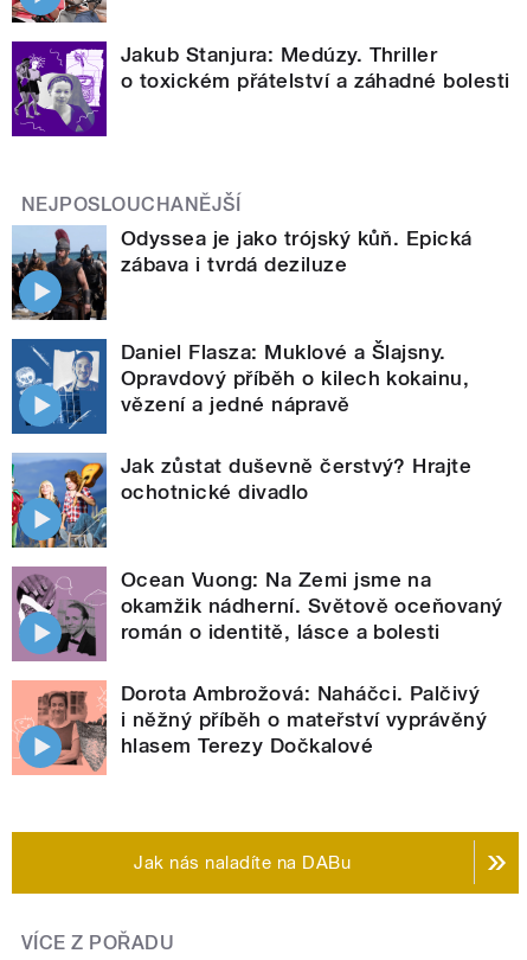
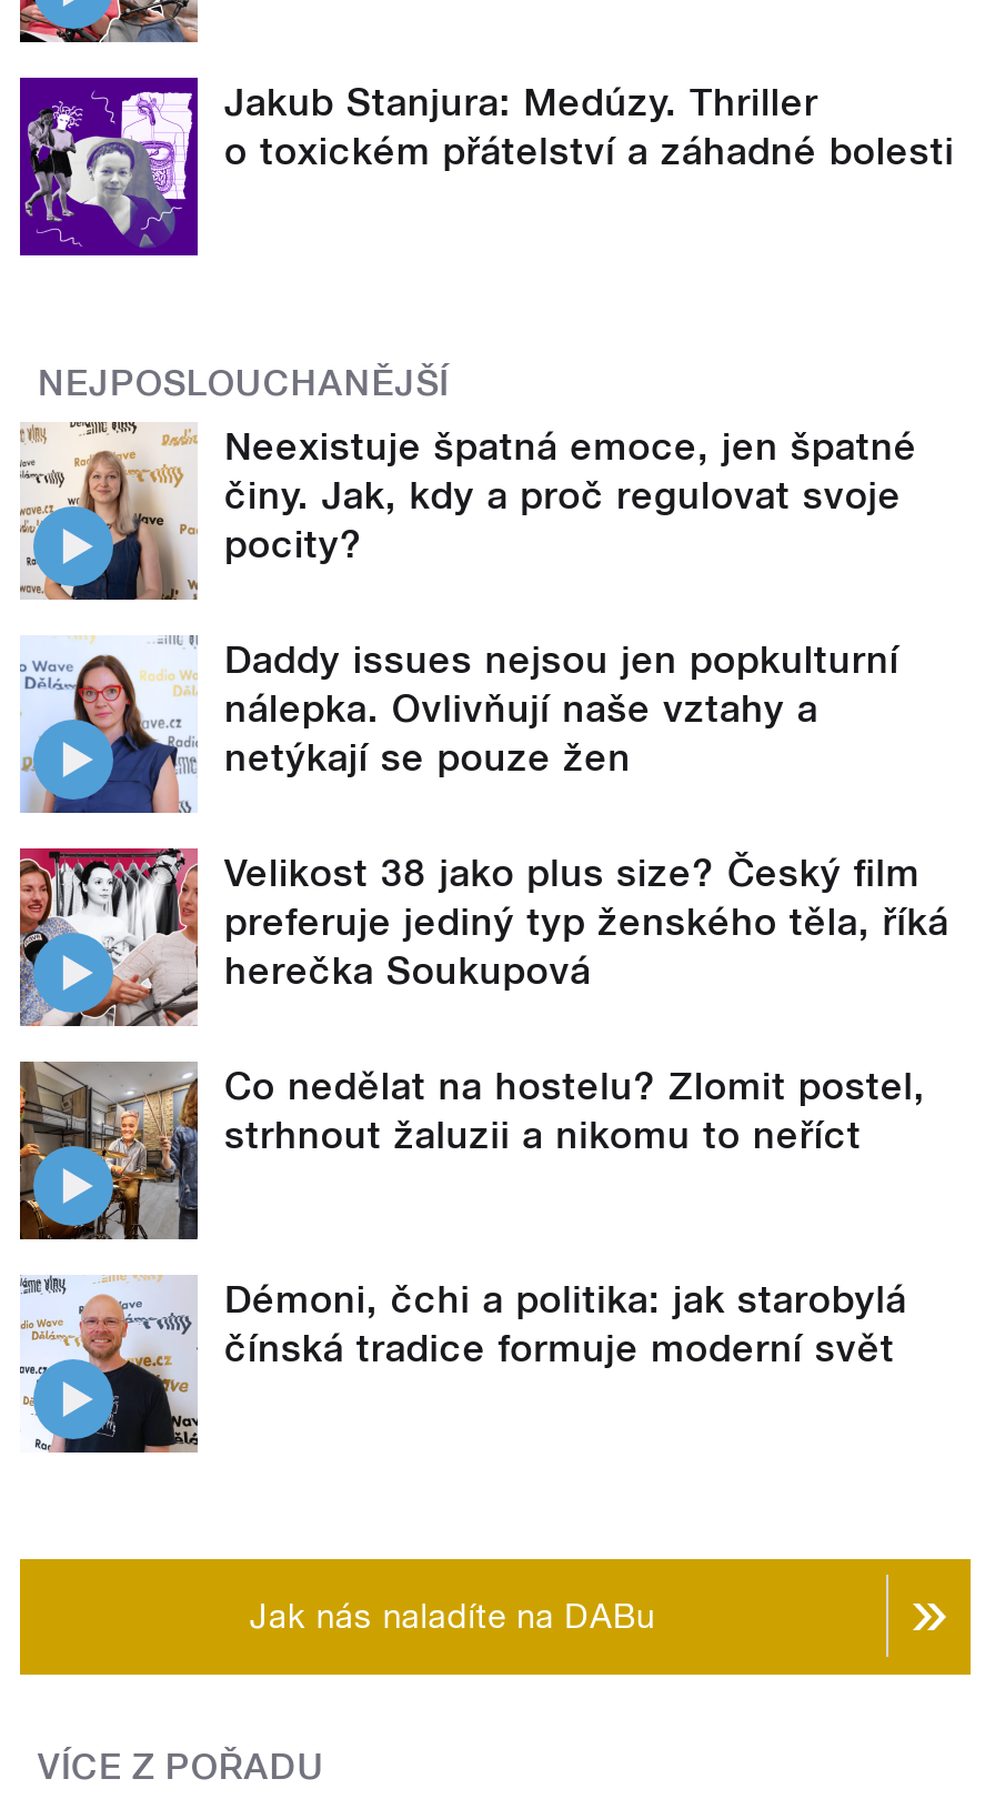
[11,225,472,320] [image] | Odyssea je jako trójský kůň. Epická | zábava i tvrdá deziluze -> [20,420,917,602] [image] | Neexistuje špatná emoce, jen špatné | činy. Jak, kdy a proč regulovat svoje | pocity?
[11,338,469,435] [image] | Daniel Flasza: Muklové a Šlajsny. | Opravdový příběh o kilech kokainu, | vězení a jedné nápravě -> [20,635,899,815] [image] | Daddy issues nejsou jen popkulturní | nálepka. Ovlivňují naše vztahy a | netýkají se pouze žen
[11,453,472,549] [image] | Jak zůstat duševně čerstvý? Hrajte | ochotnické divadlo -> [18,846,949,1028] [image] | Velikost 38 jako plus size? Český film | preferuje jediný typ ženského těla, říká | herečka Soukupová
[12,567,503,661] [image] | Ocean Vuong: Na Zemi jsme na | okamžik nádherní. Světově oceňovaný | román o identitě, lásce a bolesti -> [18,1059,926,1242] [image] | Co nedělat na hostelu? Zlomit postel, | strhnout žaluzii a nikomu to neříct
[11,680,487,776] [image] | Dorota Ambrožová: Naháčci. Palčivý | i něžný příběh o mateřství vyprávěný | hlasem Terezy Dočkalové -> [18,1275,907,1455] [image] | Démoni, čchi a politika: jak starobylá | čínská tradice formuje moderní svět

